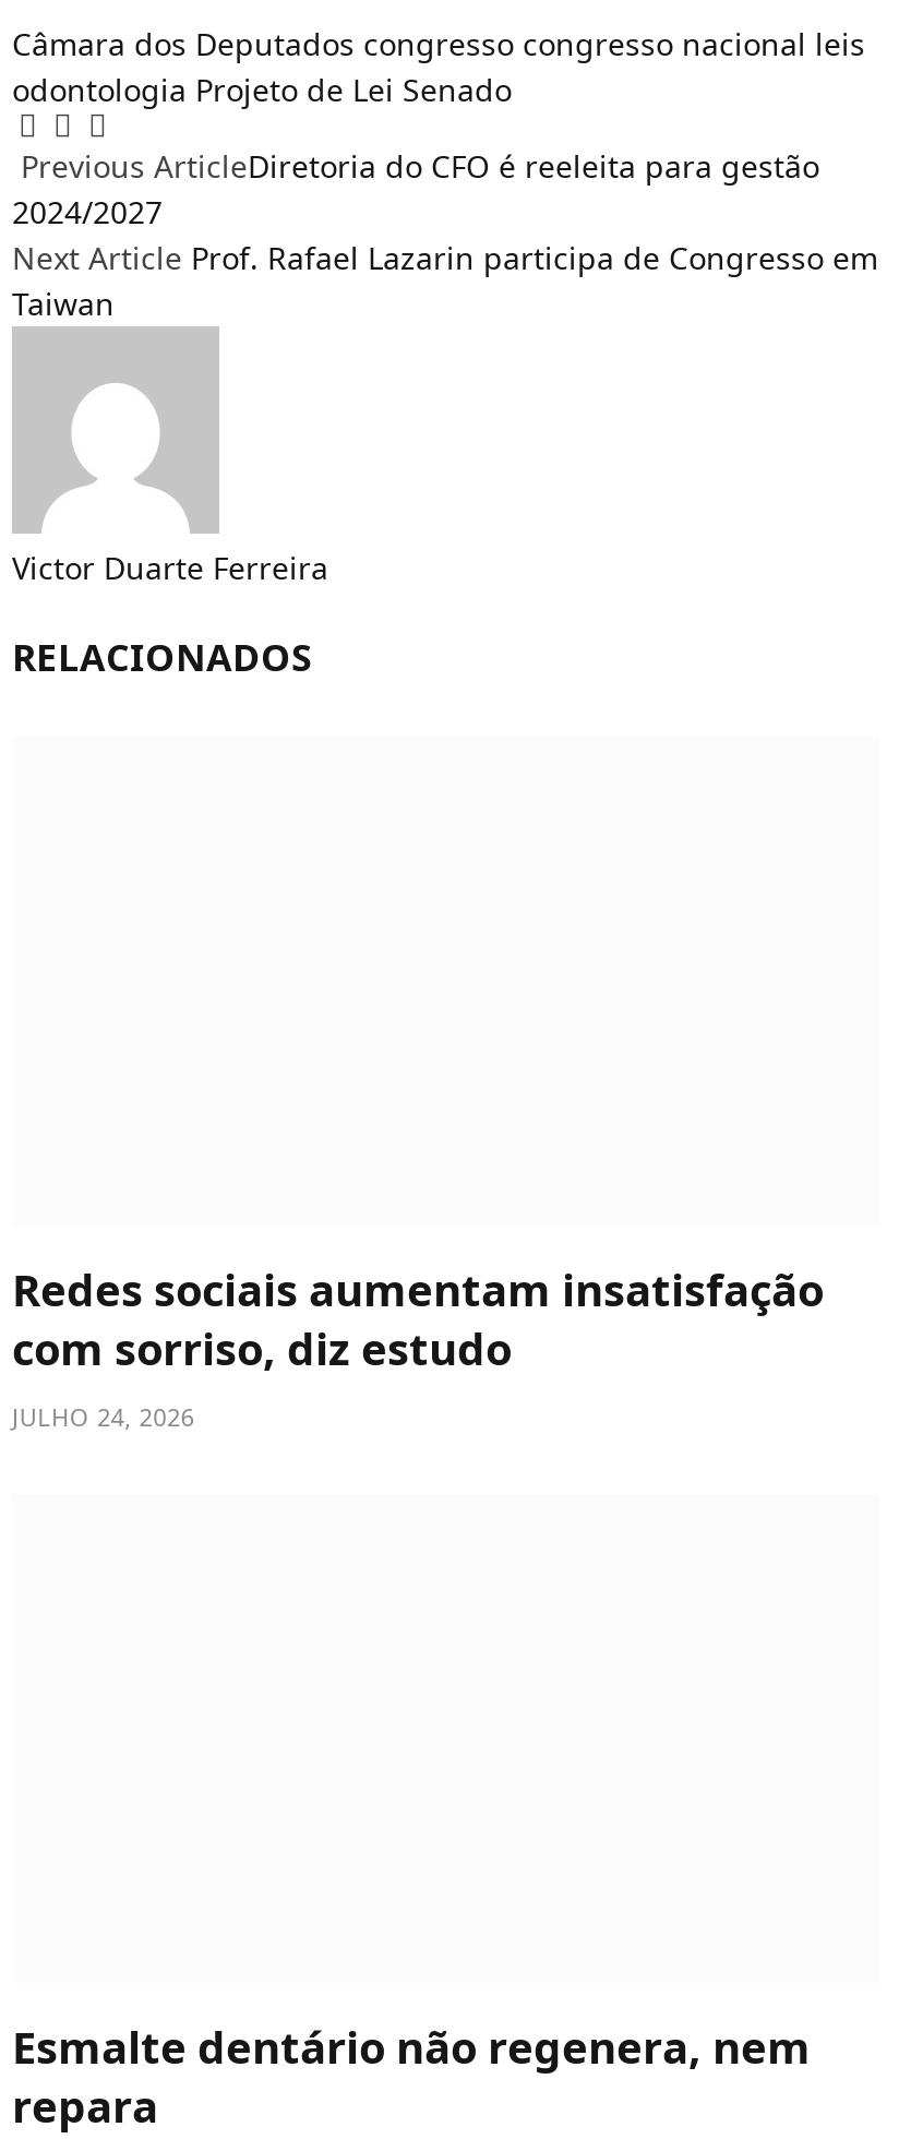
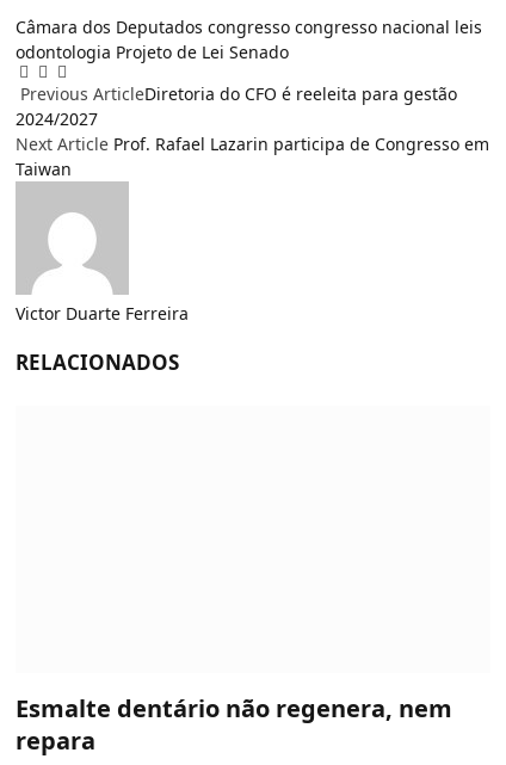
[12,1260,824,1433] Redes sociais aumentam insatisfação | com sorriso, diz estudo | JULHO 24, 2026 -> none

